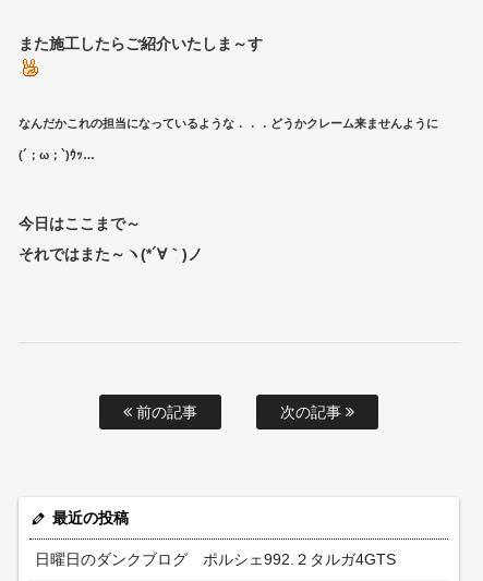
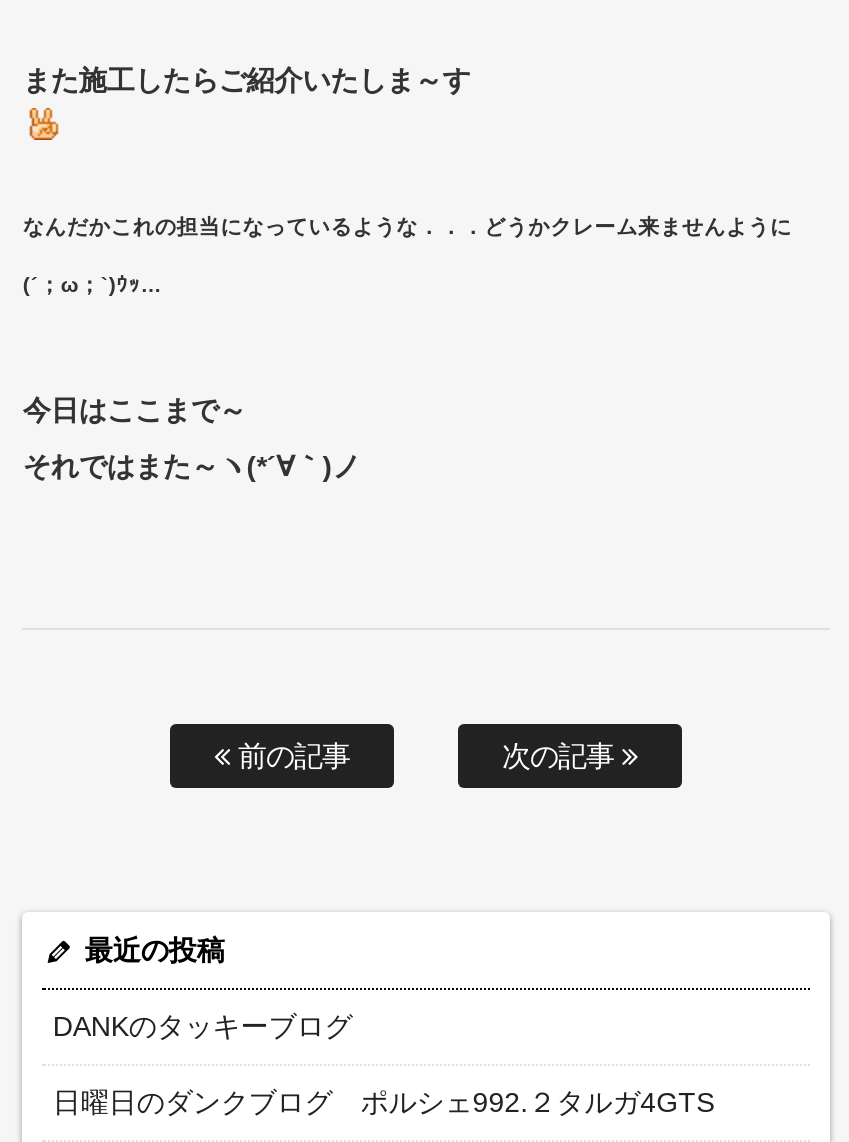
none -> [53,1010,352,1042] DANKのタッキーブログ

